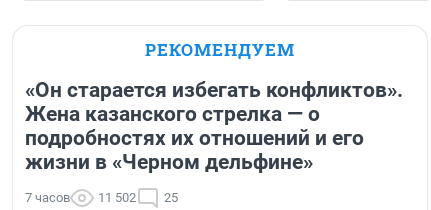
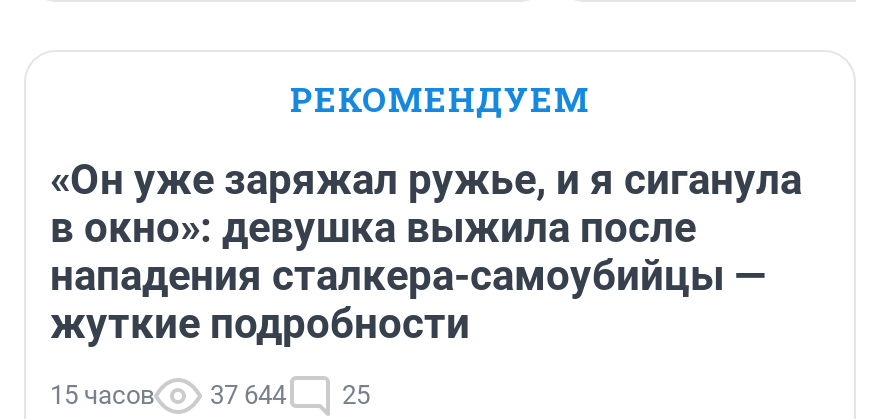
[25,78,403,174] «Он старается избегать конфликтов». | Жена казанского стрелка — о | подробностях их отношений и его | жизни в «Черном дельфине» -> [50,156,802,348] «Он уже заряжал ружье, и я сиганула | в окно»: девушка выжила после | нападения сталкера-самоубийцы — | жуткие подробности
[25,190,136,205] 7 часов | 11 502 -> [50,380,286,410] 15 часов | 37 644

